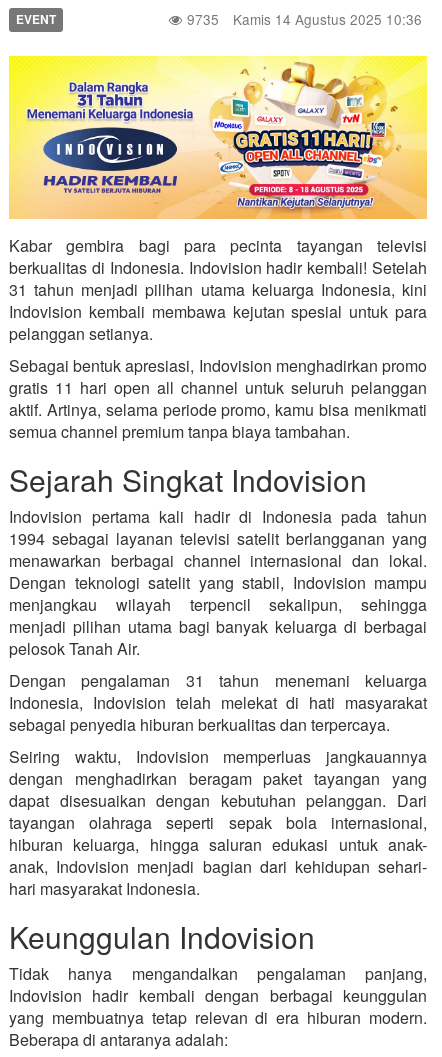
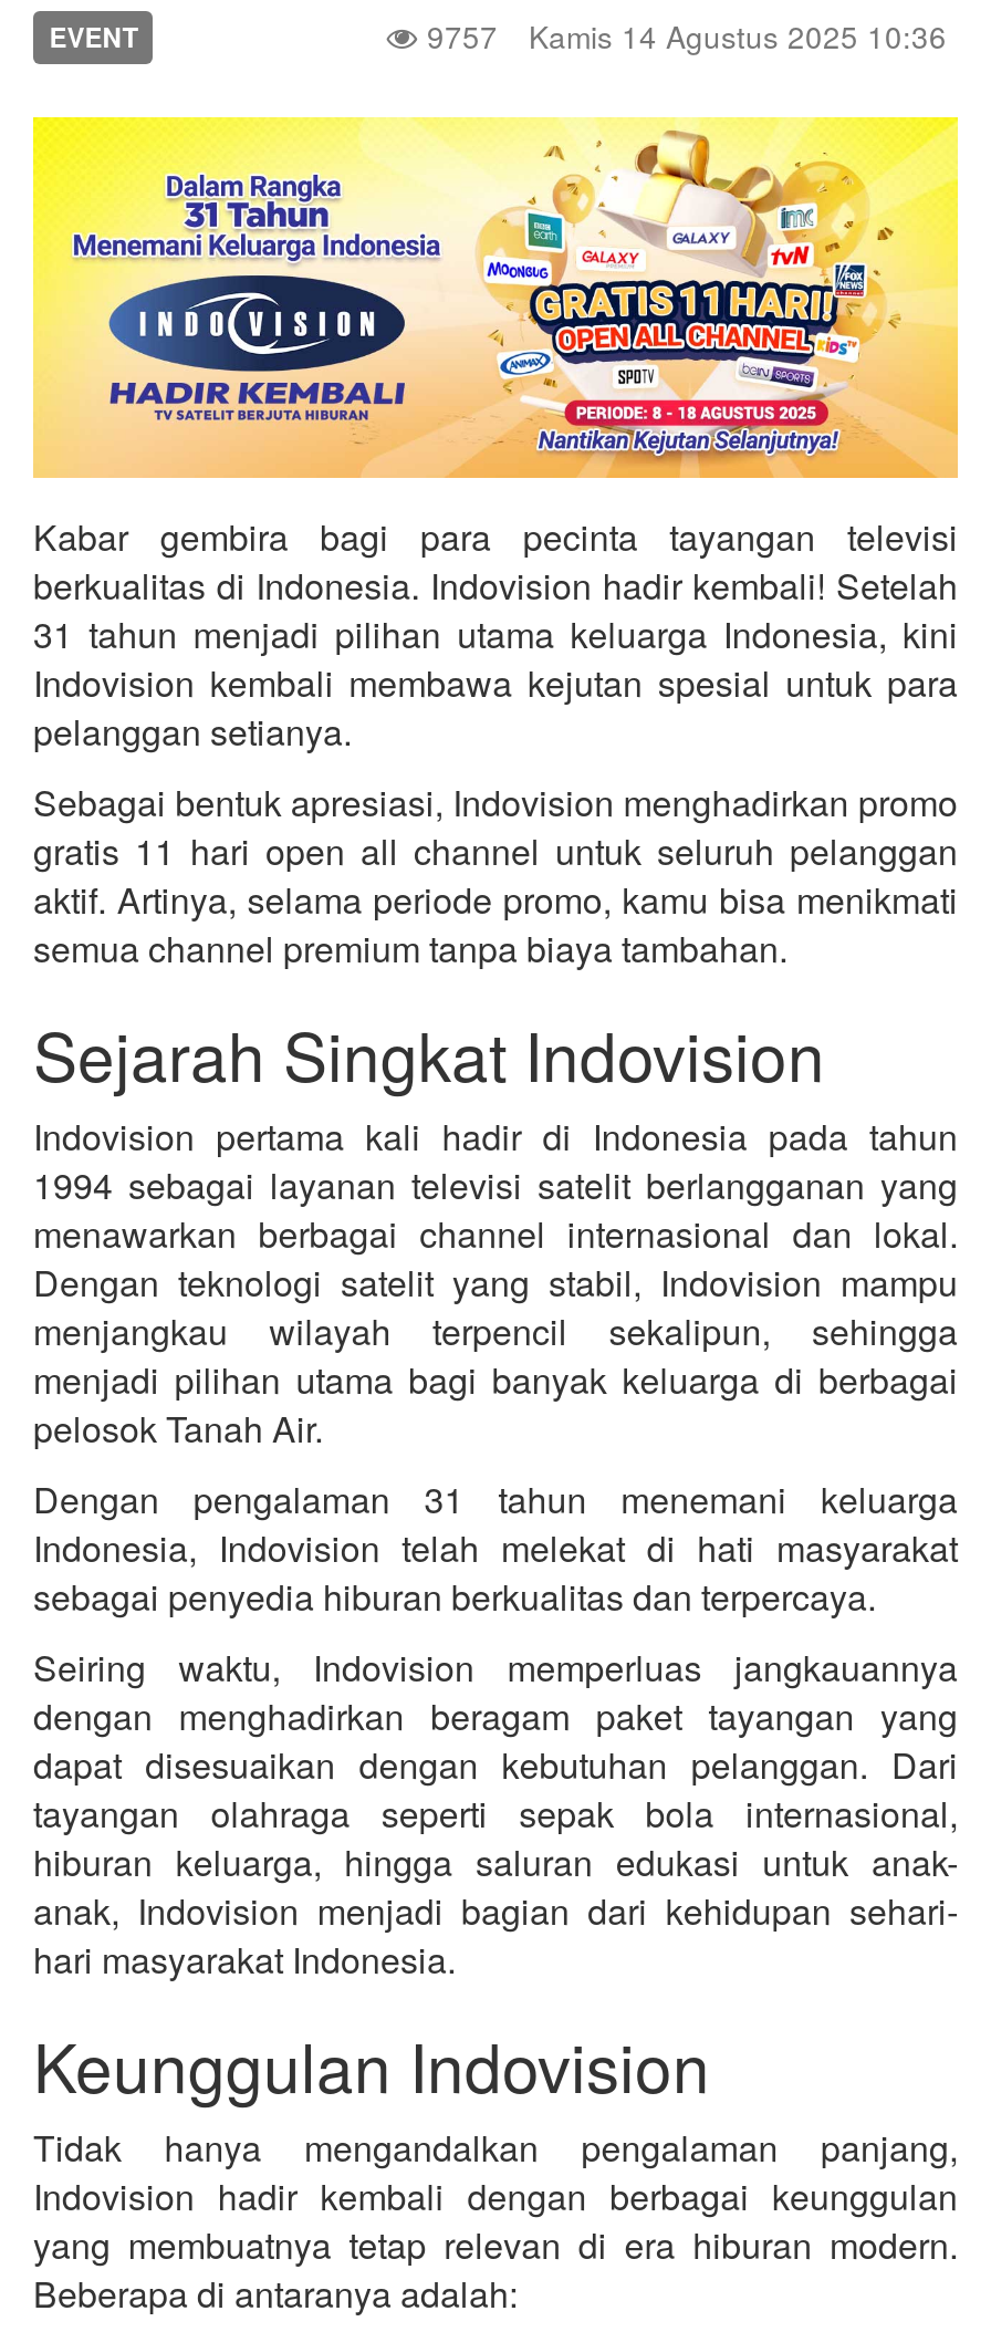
[183,9,422,29] 9735 Kamis 14 Agustus 2025 10:36 -> [418,13,947,57] 9757 Kamis 14 Agustus 2025 10:36

